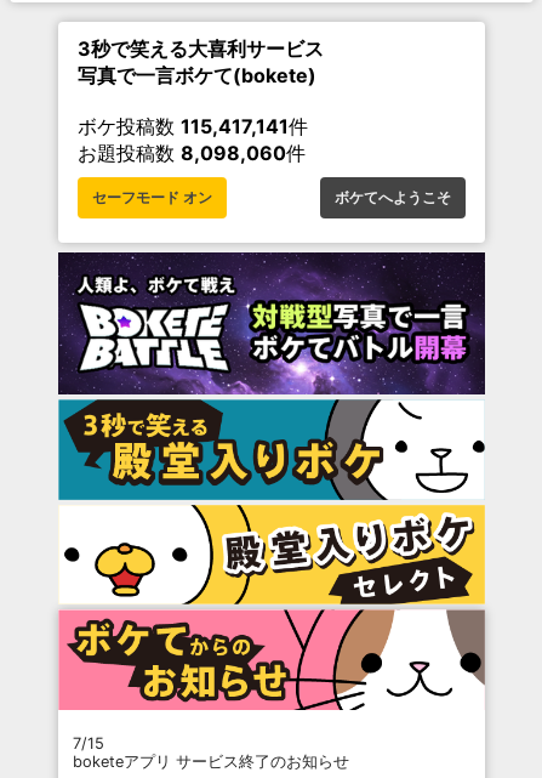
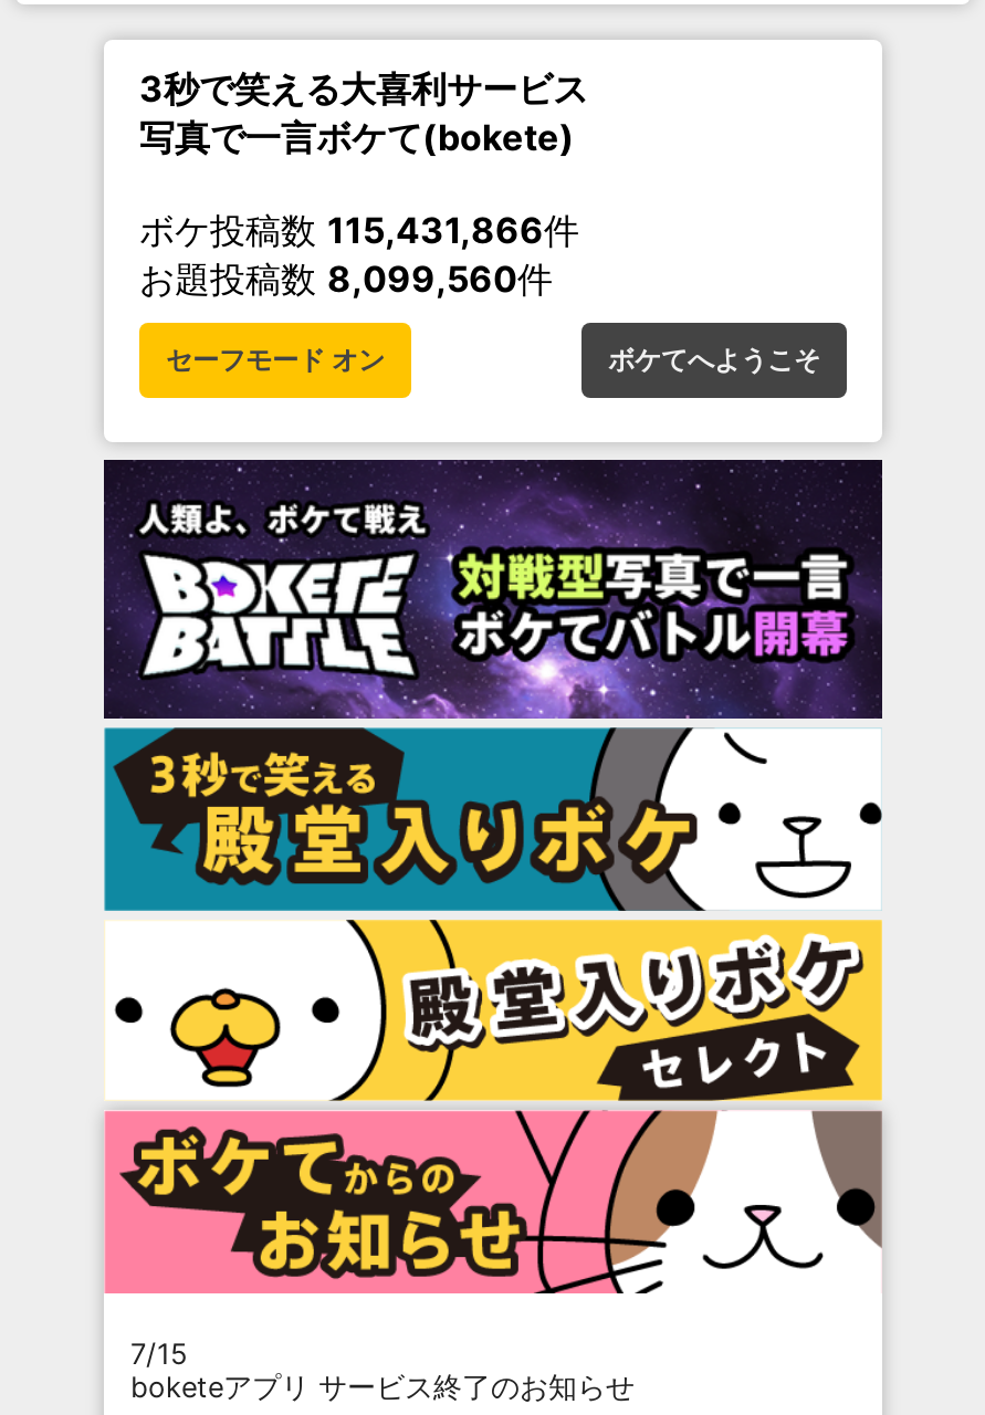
[78,114,308,138] ボケ投稿数115,417,141件 -> [139,207,579,252] ボケ投稿数115,431,866件
[78,141,306,165] お題投稿数8,098,060件 -> [139,256,553,300] お題投稿数8,099,560件

